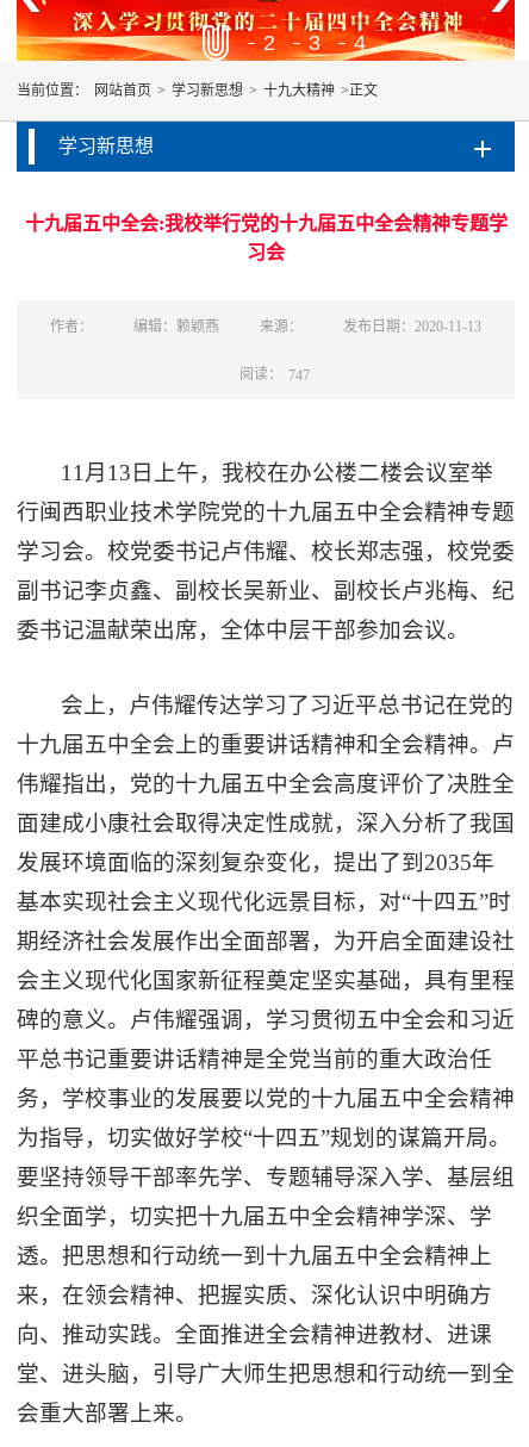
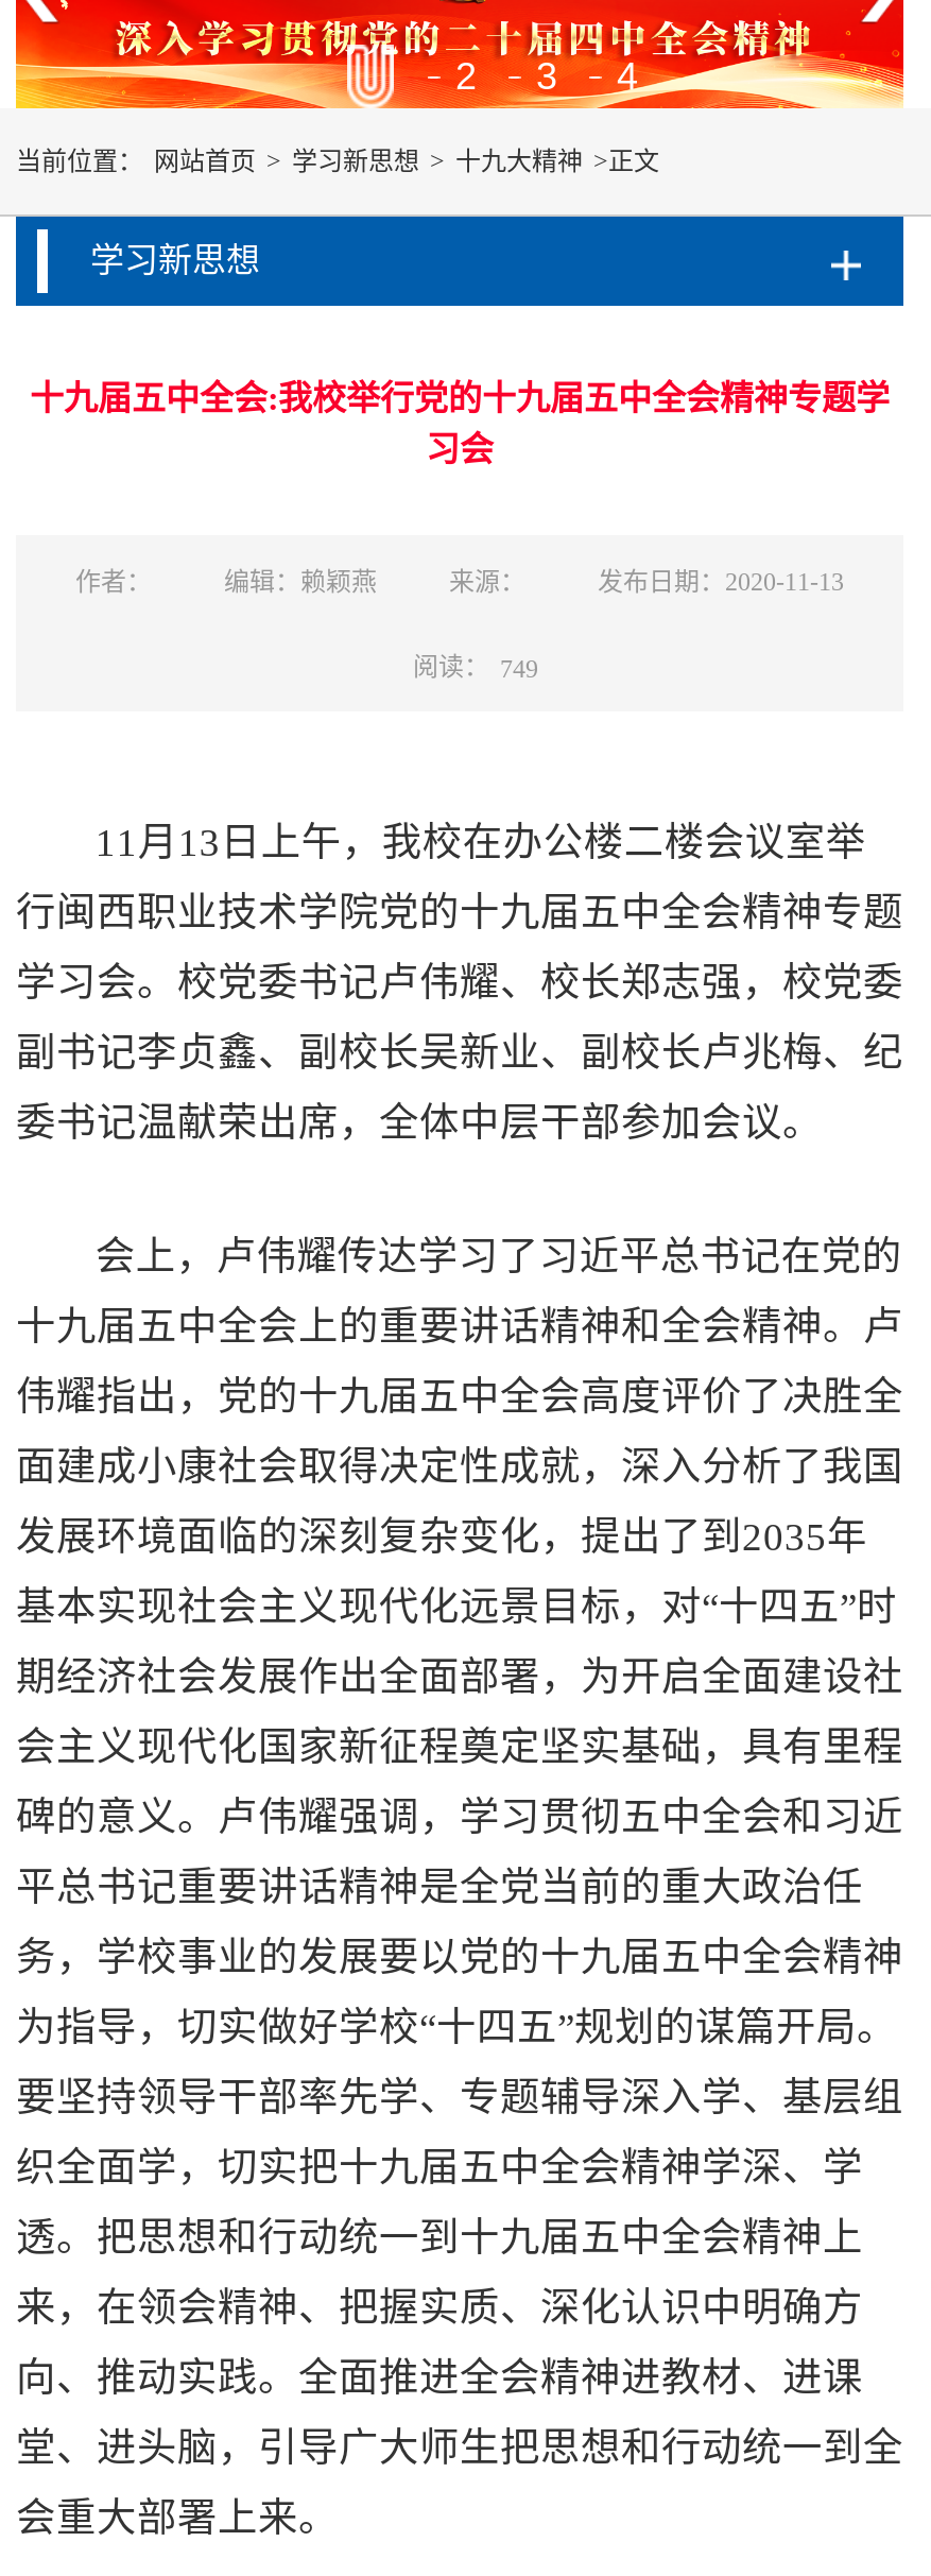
[239,366,310,384] 阅读： 747 -> [413,652,538,685] 阅读： 749

